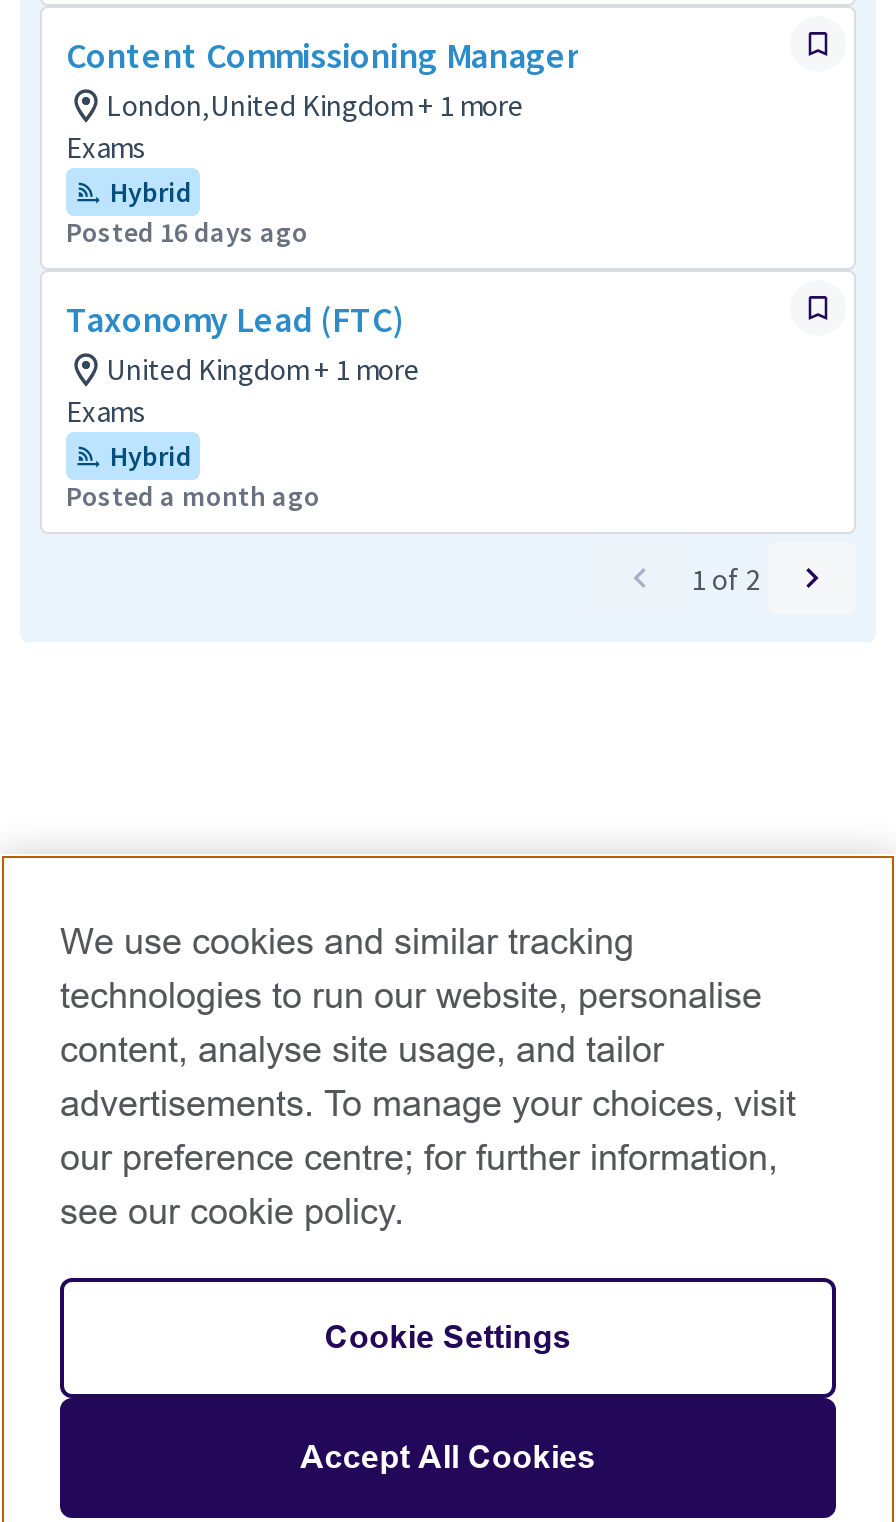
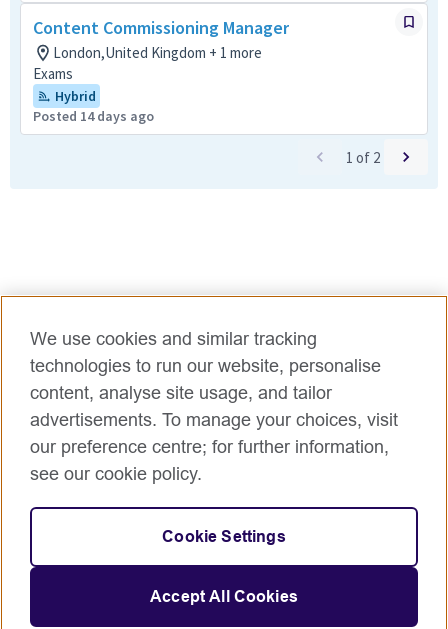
[66,214,420,514] Posted 16 days ago | Taxonomy Lead (FTC) | United Kingdom + 1 more | Exams | Hybrid | Posted a month ago -> [33,107,154,125] Posted 14 days ago

